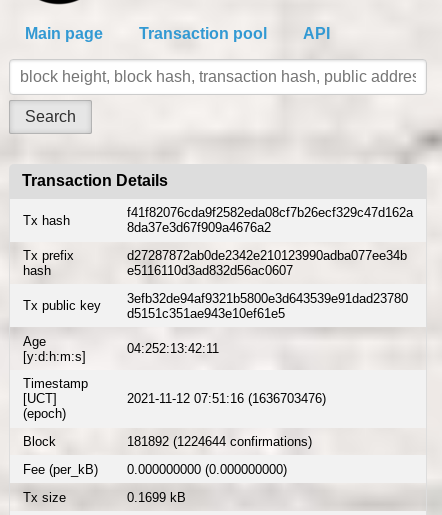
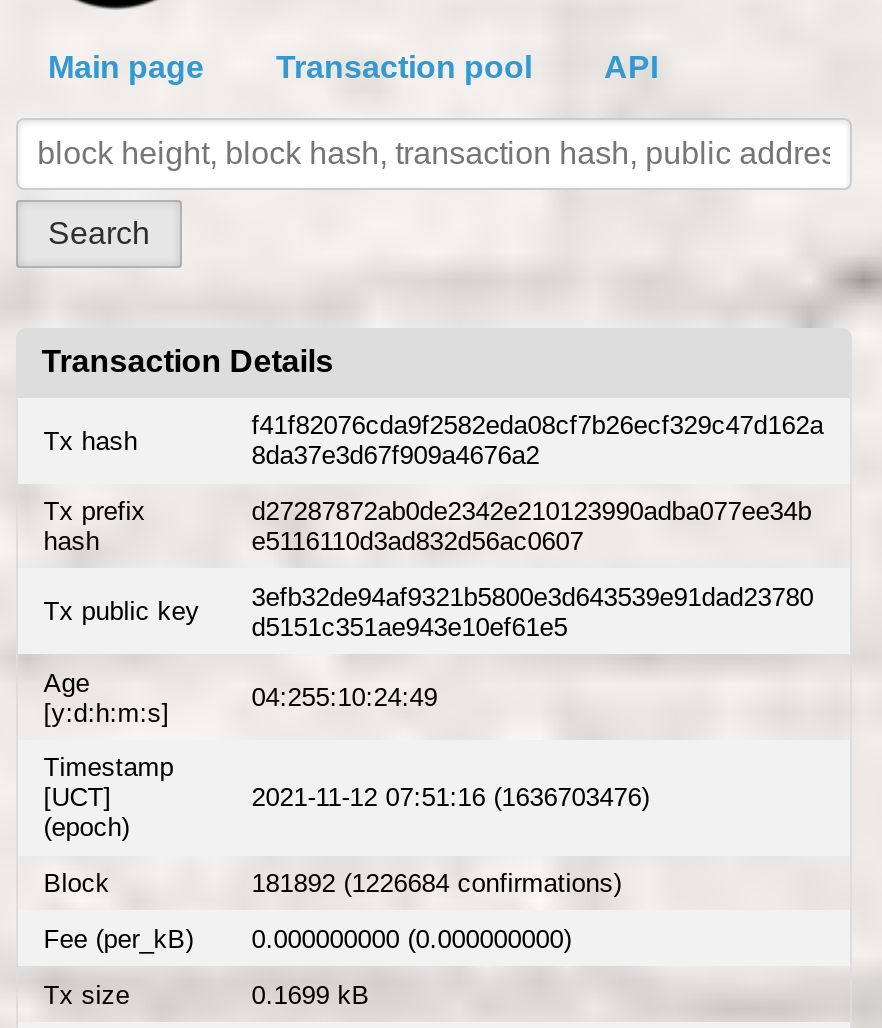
[127,341,219,356] 04:252:13:42:11 -> [252,682,438,712] 04:255:10:24:49
[127,434,312,449] 181892 (1224644 confirmations) -> [252,868,622,898] 181892 (1226684 confirmations)

